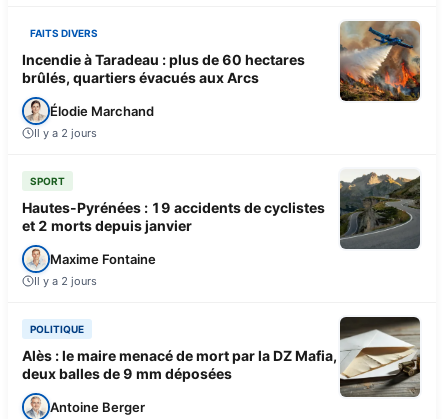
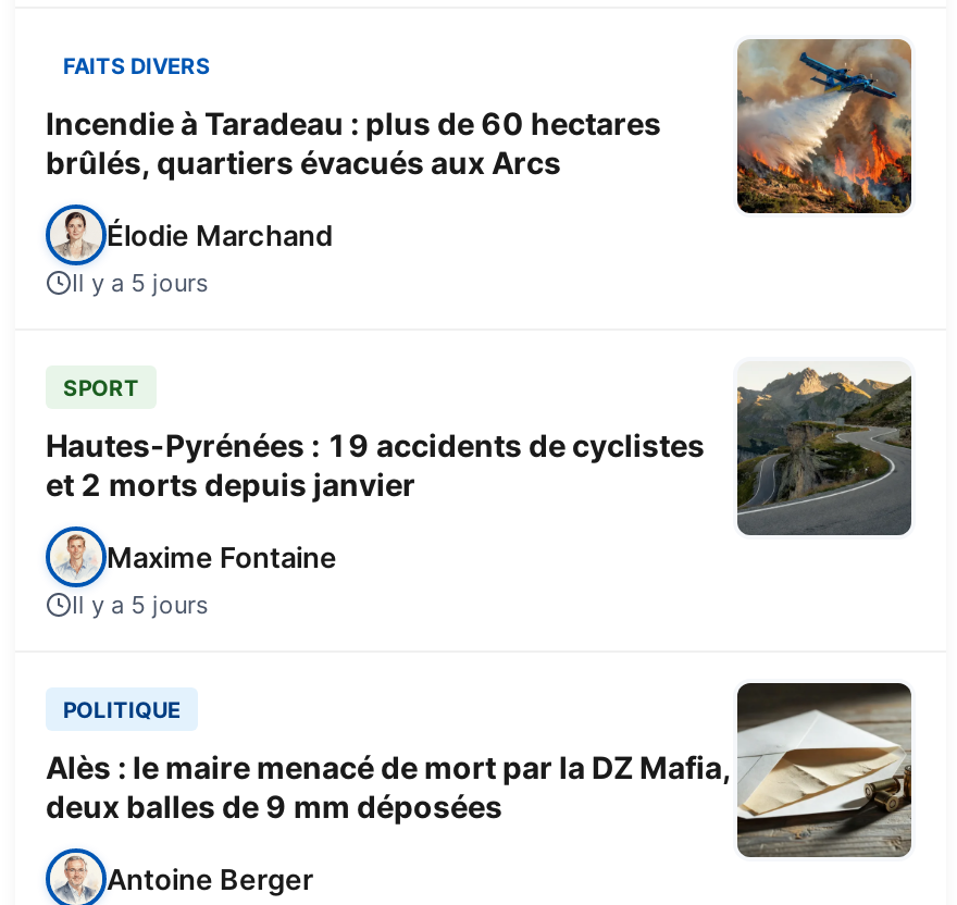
[34,126,97,140] Il y a 2 jours -> [72,267,209,297] Il y a 5 jours
[34,274,97,288] Il y a 2 jours -> [72,589,209,619] Il y a 5 jours

